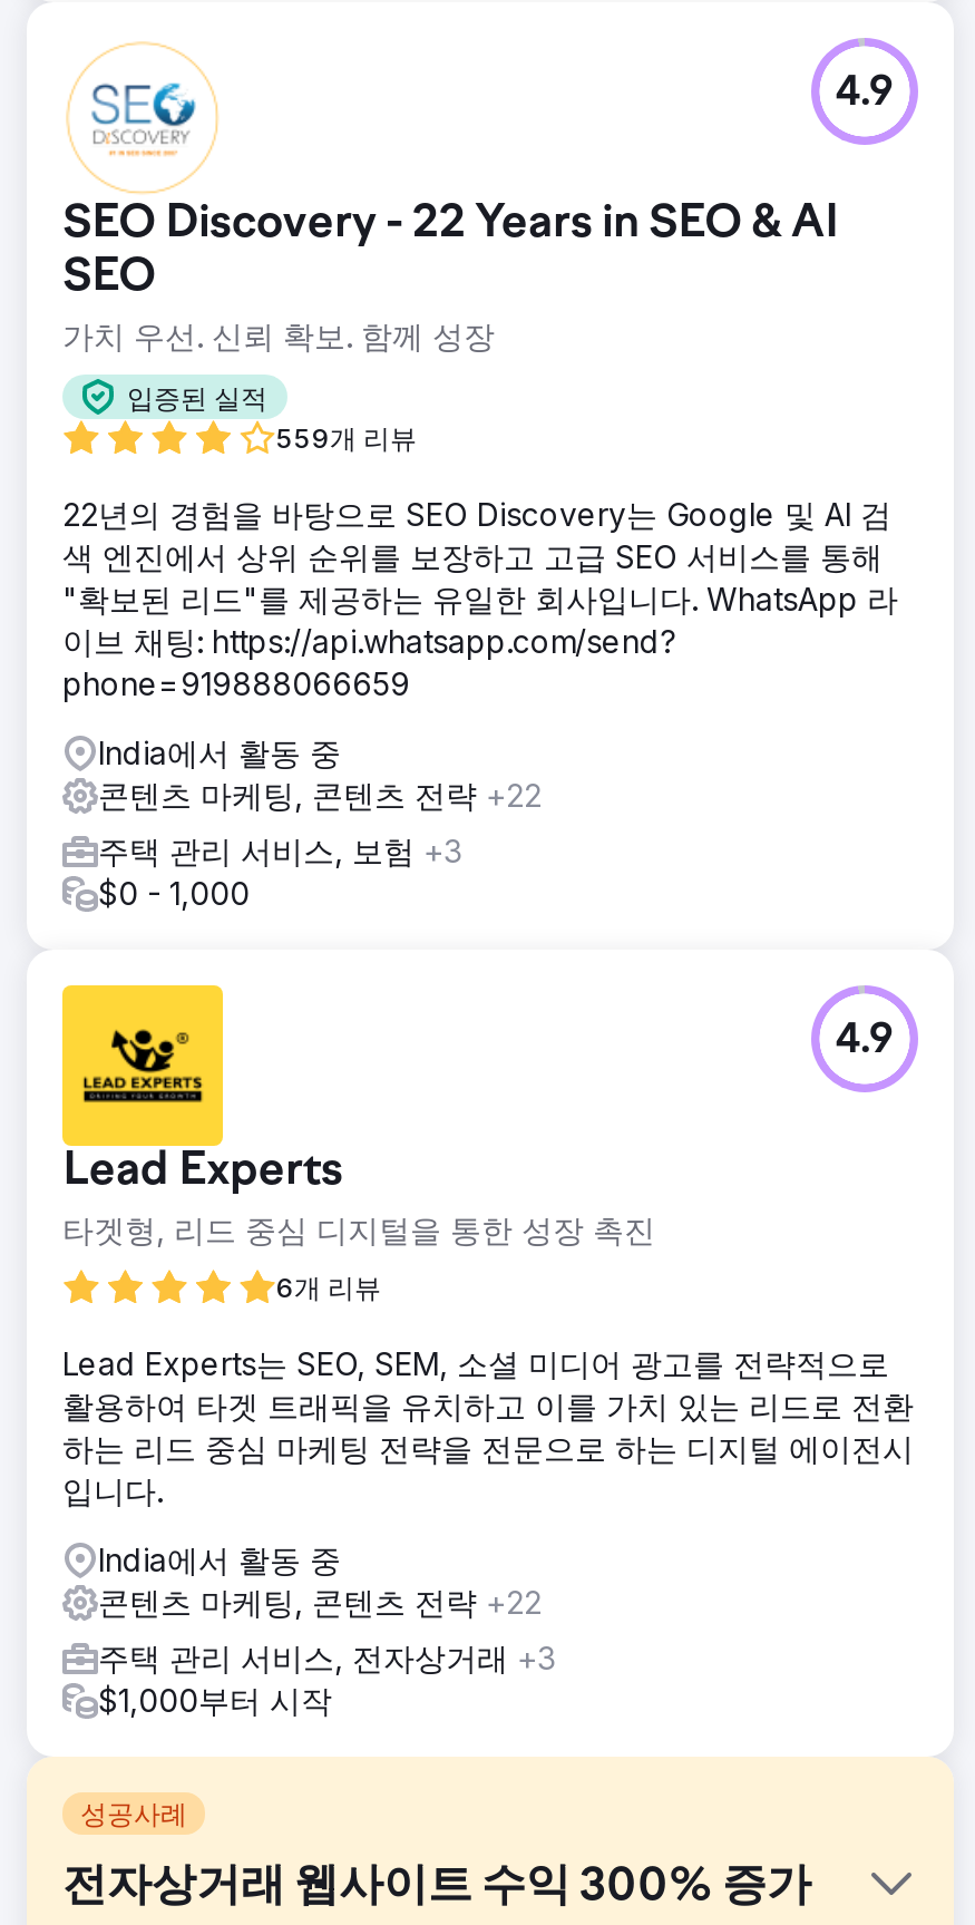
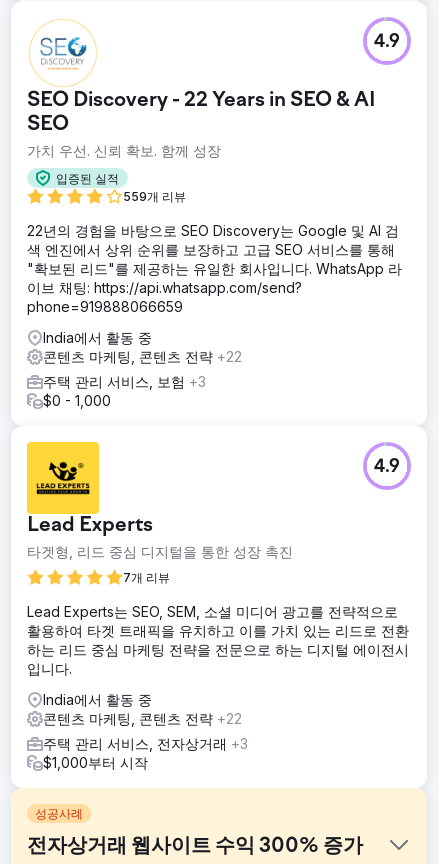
[276,1271,381,1304] 6개 리뷰 -> [123,570,170,585] 7개 리뷰

